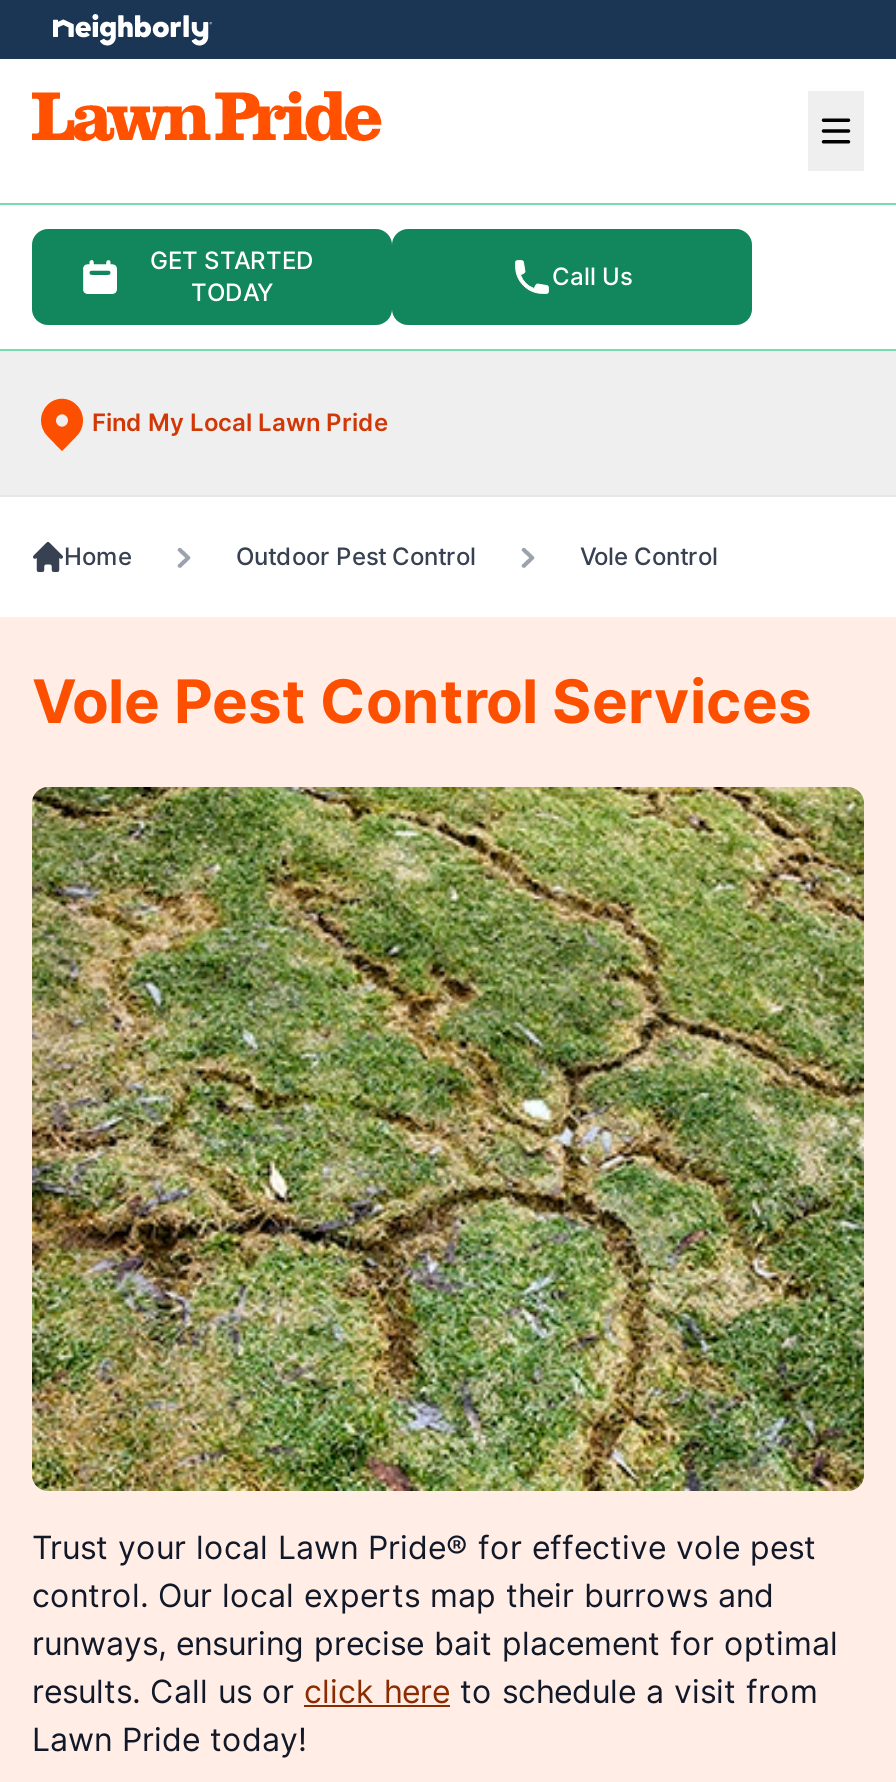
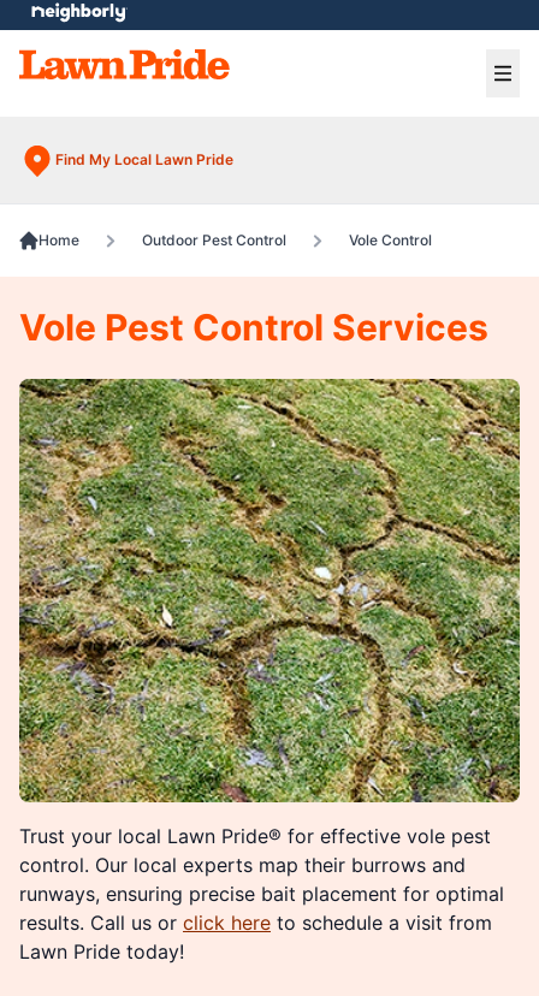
[150,245,314,307] GET STARTED | TODAY -> none
[552,261,632,291] Call Us -> none

